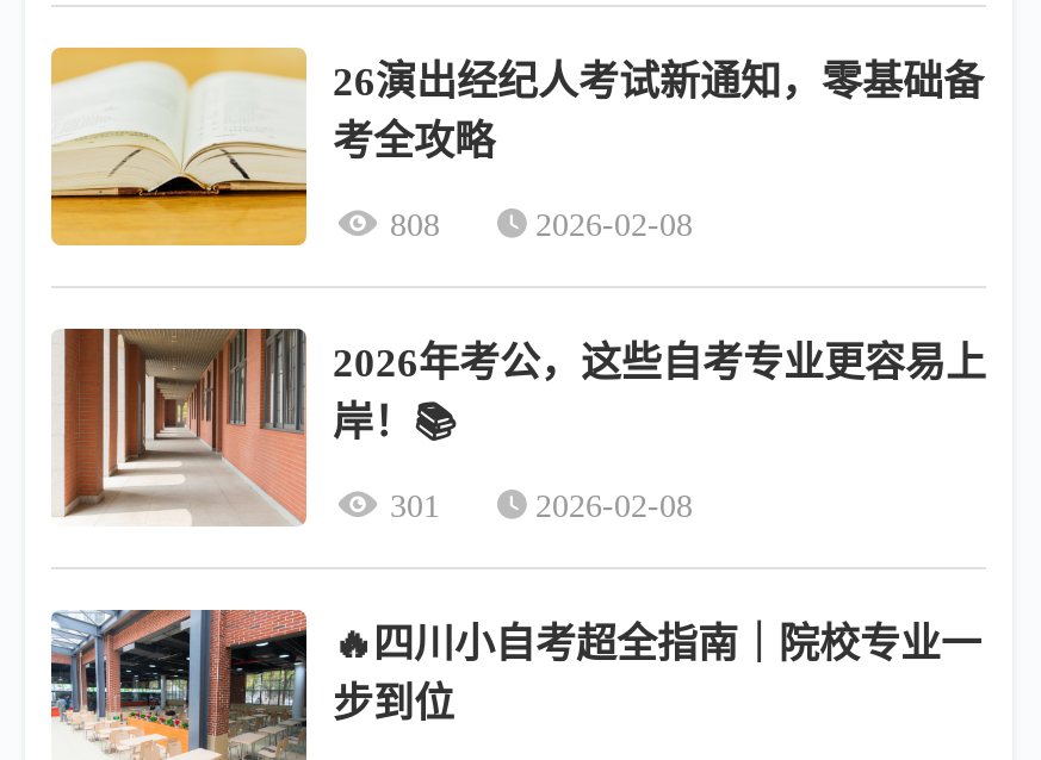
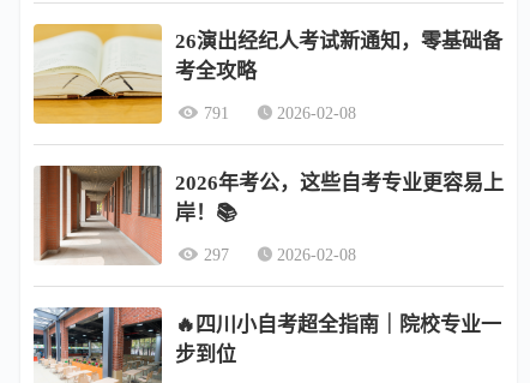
[390,207,440,243] 808 -> [204,104,229,122] 791
[390,488,440,524] 301 -> [204,246,229,264] 297

